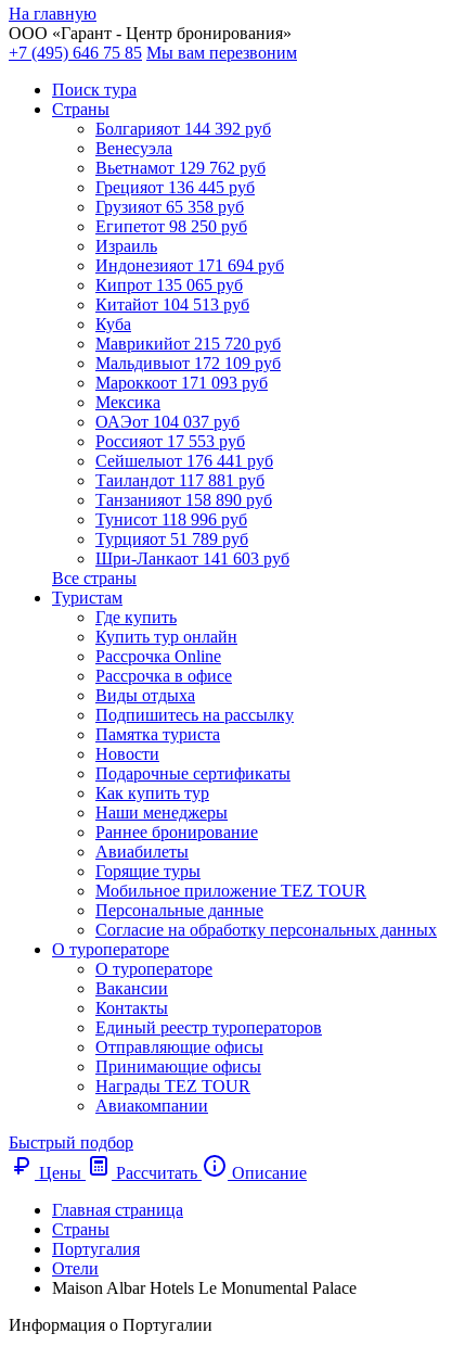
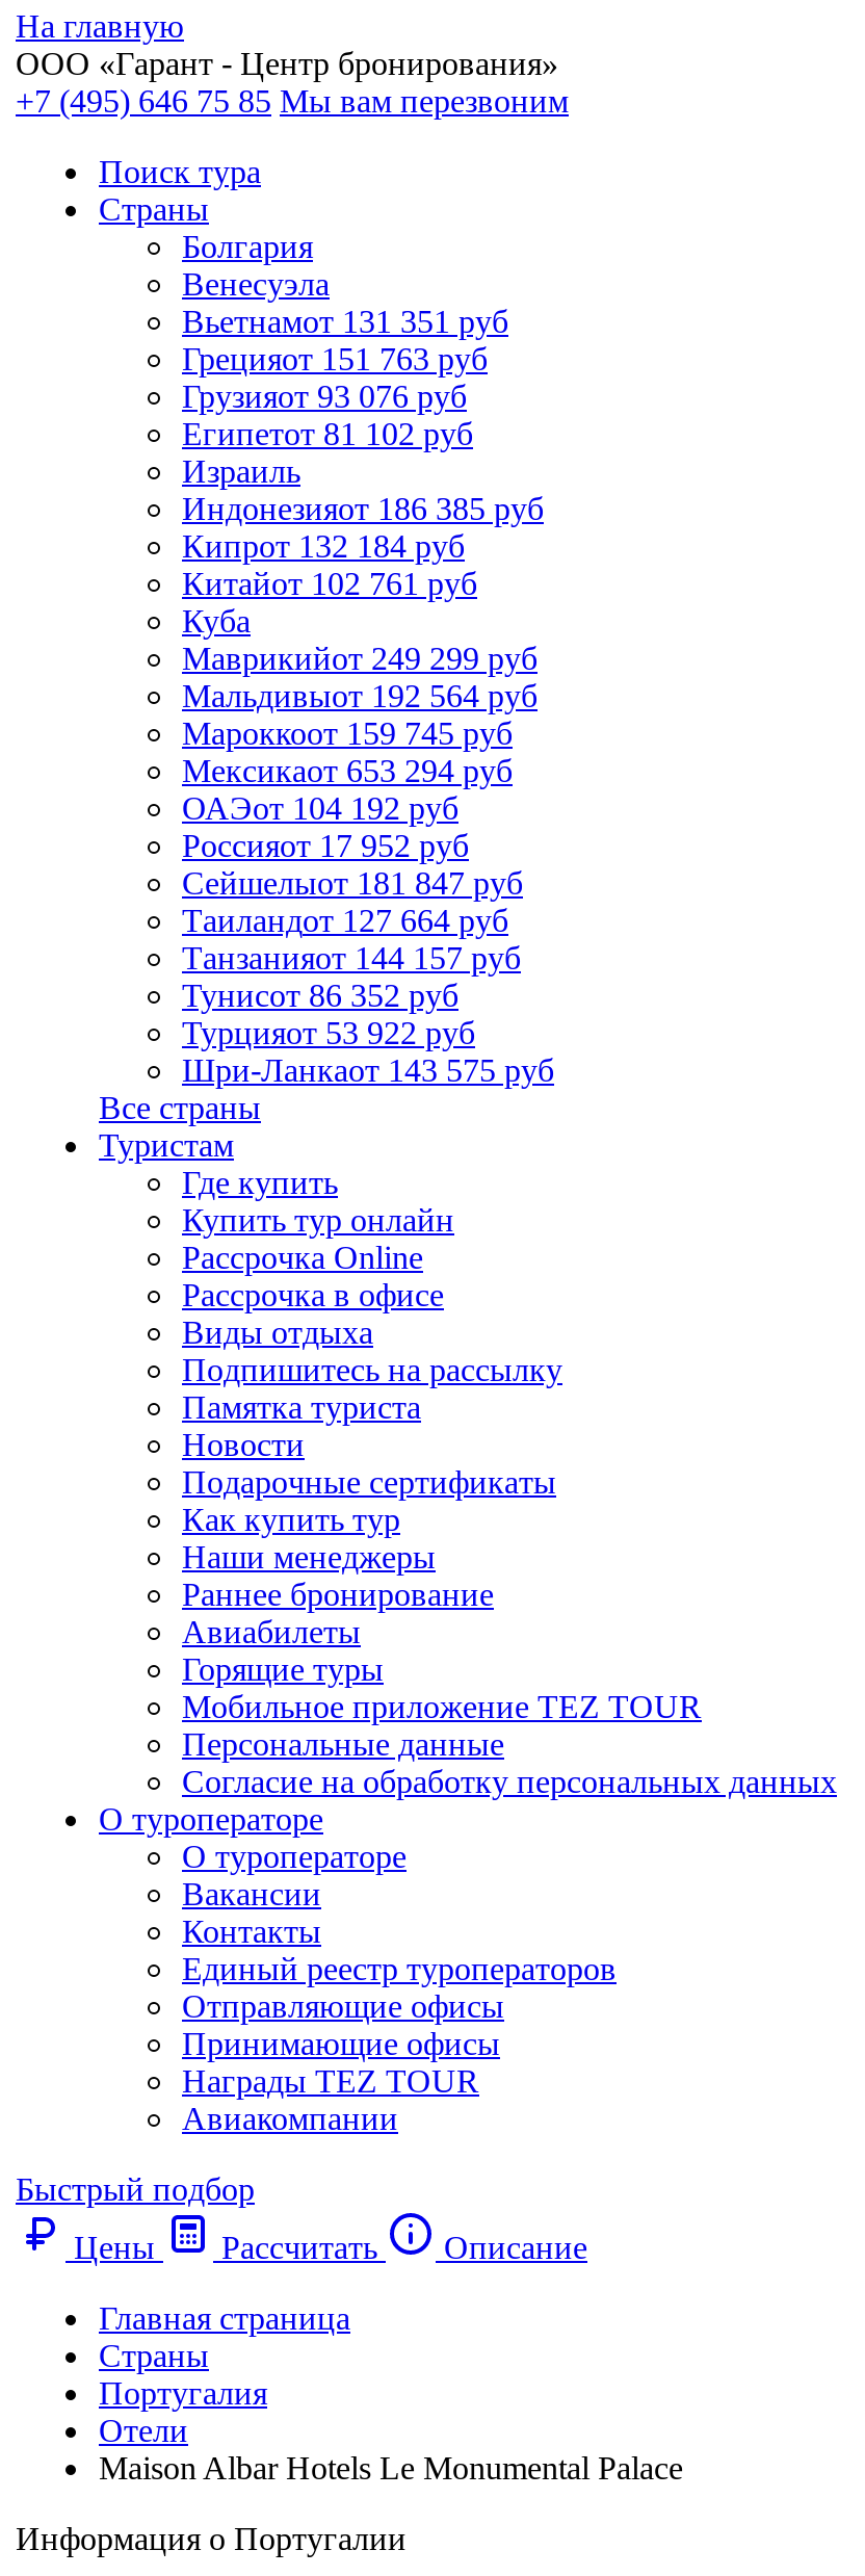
[95,119,271,138] Болгарияот 144 392 руб -> [182,229,313,264] Болгария
[95,158,266,177] Вьетнамот 129 762 руб -> [182,304,508,339] Вьетнамот 131 351 руб
[95,178,255,196] Грецияот 136 445 руб -> [182,341,488,376] Грецияот 151 763 руб
[95,198,244,216] Грузияот 65 358 руб -> [182,379,467,414] Грузияот 93 076 руб
[95,217,247,236] Египетот 98 250 руб -> [182,416,473,451] Египетот 81 102 руб
[95,256,284,275] Индонезияот 171 694 руб -> [182,491,544,526] Индонезияот 186 385 руб
[95,276,243,294] Кипрот 135 065 руб -> [182,528,465,564] Кипрот 132 184 руб
[95,295,249,314] Китайот 104 513 руб -> [182,566,477,601] Китайот 102 761 руб
[95,334,289,568] Маврикийот 215 720 руб | Мальдивыот 172 109 руб | Мароккоот 171 093 руб | Мексика | ОАЭот 104 037 руб | Россияот 17 553 руб | Сейшелыот 176 441 руб | Таиландот 117 881 руб | Танзанияот 158 890 руб | Тунисот 118 996 руб | Турцияот 51 789 руб | Шри-Ланкаот 141 603 руб -> [182,641,554,1088] Маврикийот 249 299 руб | Мальдивыот 192 564 руб | Мароккоот 159 745 руб | Мексикаот 653 294 руб | ОАЭот 104 192 руб | Россияот 17 952 руб | Сейшелыот 181 847 руб | Таиландот 127 664 руб | Танзанияот 144 157 руб | Тунисот 86 352 руб | Турцияот 53 922 руб | Шри-Ланкаот 143 575 руб

